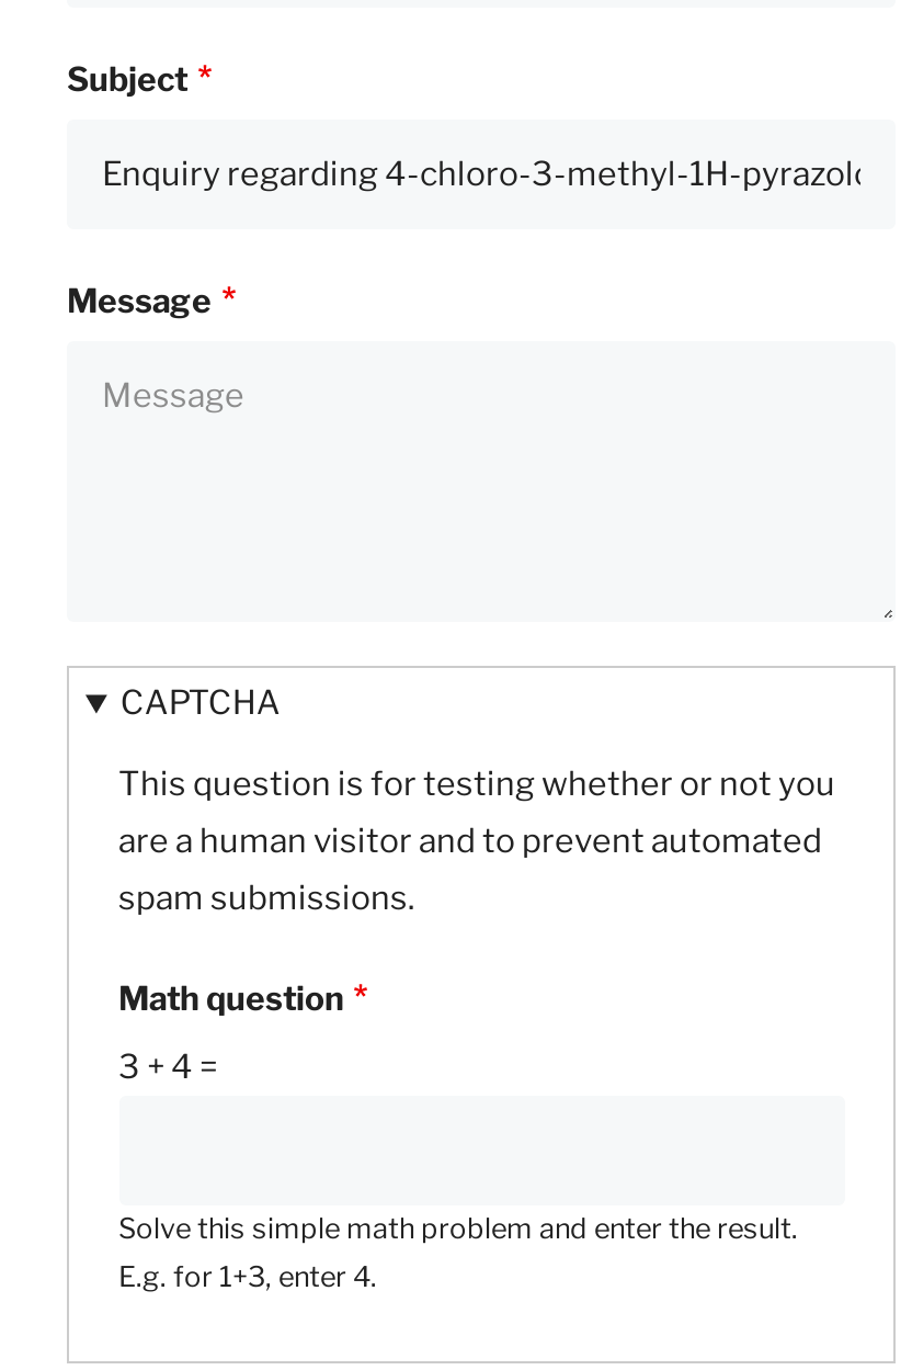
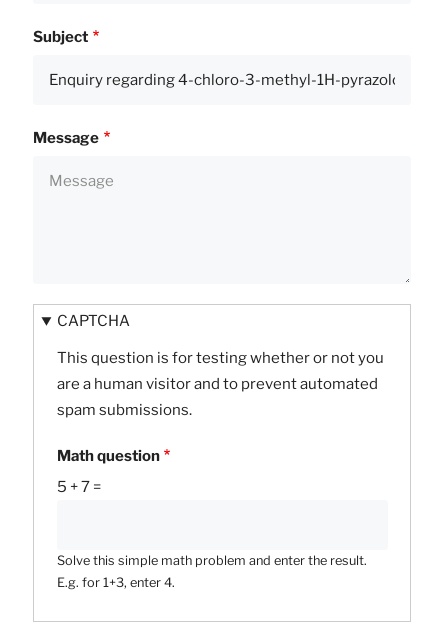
[118,1048,217,1087] 3 + 4 = -> [56,478,100,496] 5 + 7 =

